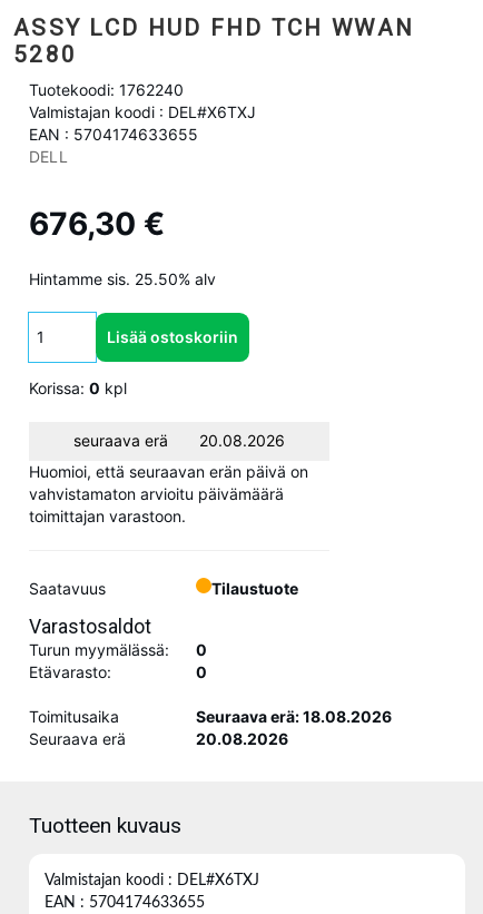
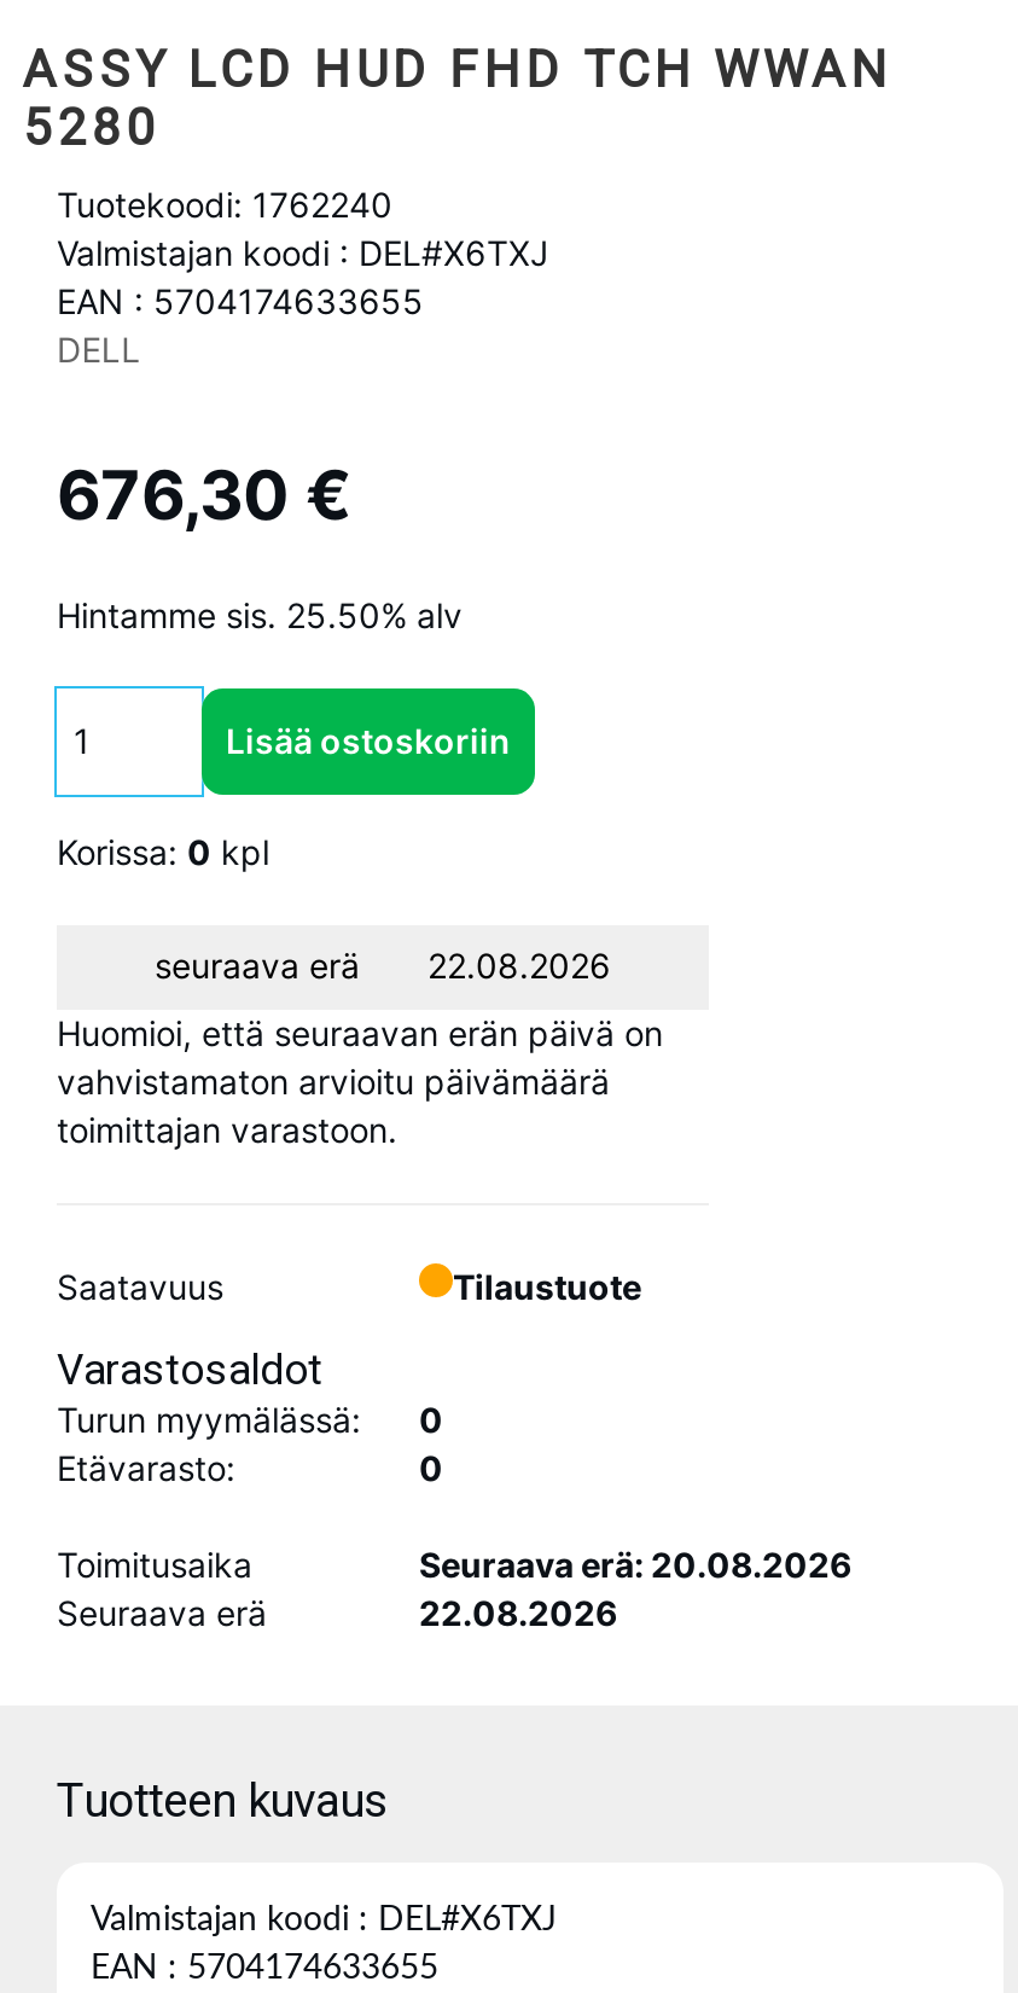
[73,431,285,450] seuraava erä 20.08.2026 -> [155,945,611,986] seuraava erä 22.08.2026
[196,706,392,725] Seuraava erä: 18.08.2026 -> [419,1543,851,1584] Seuraava erä: 20.08.2026
[196,729,288,748] 20.08.2026 -> [419,1591,617,1632] 22.08.2026

